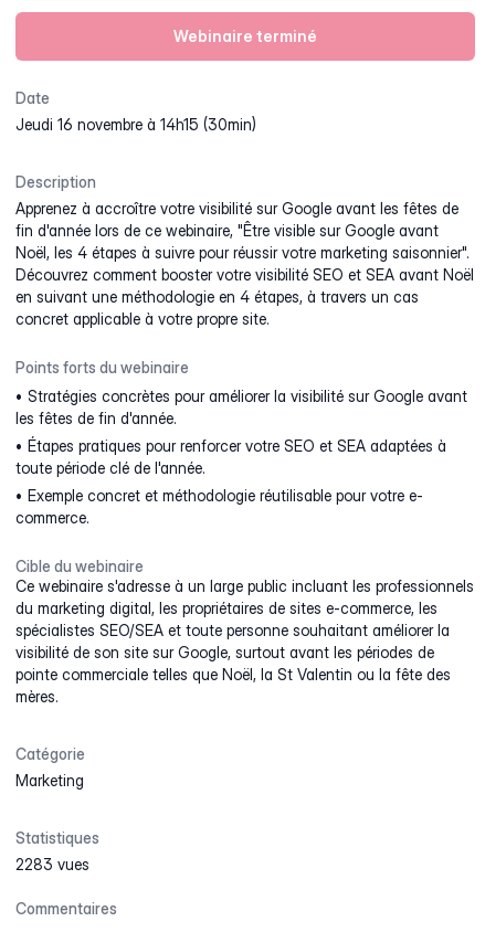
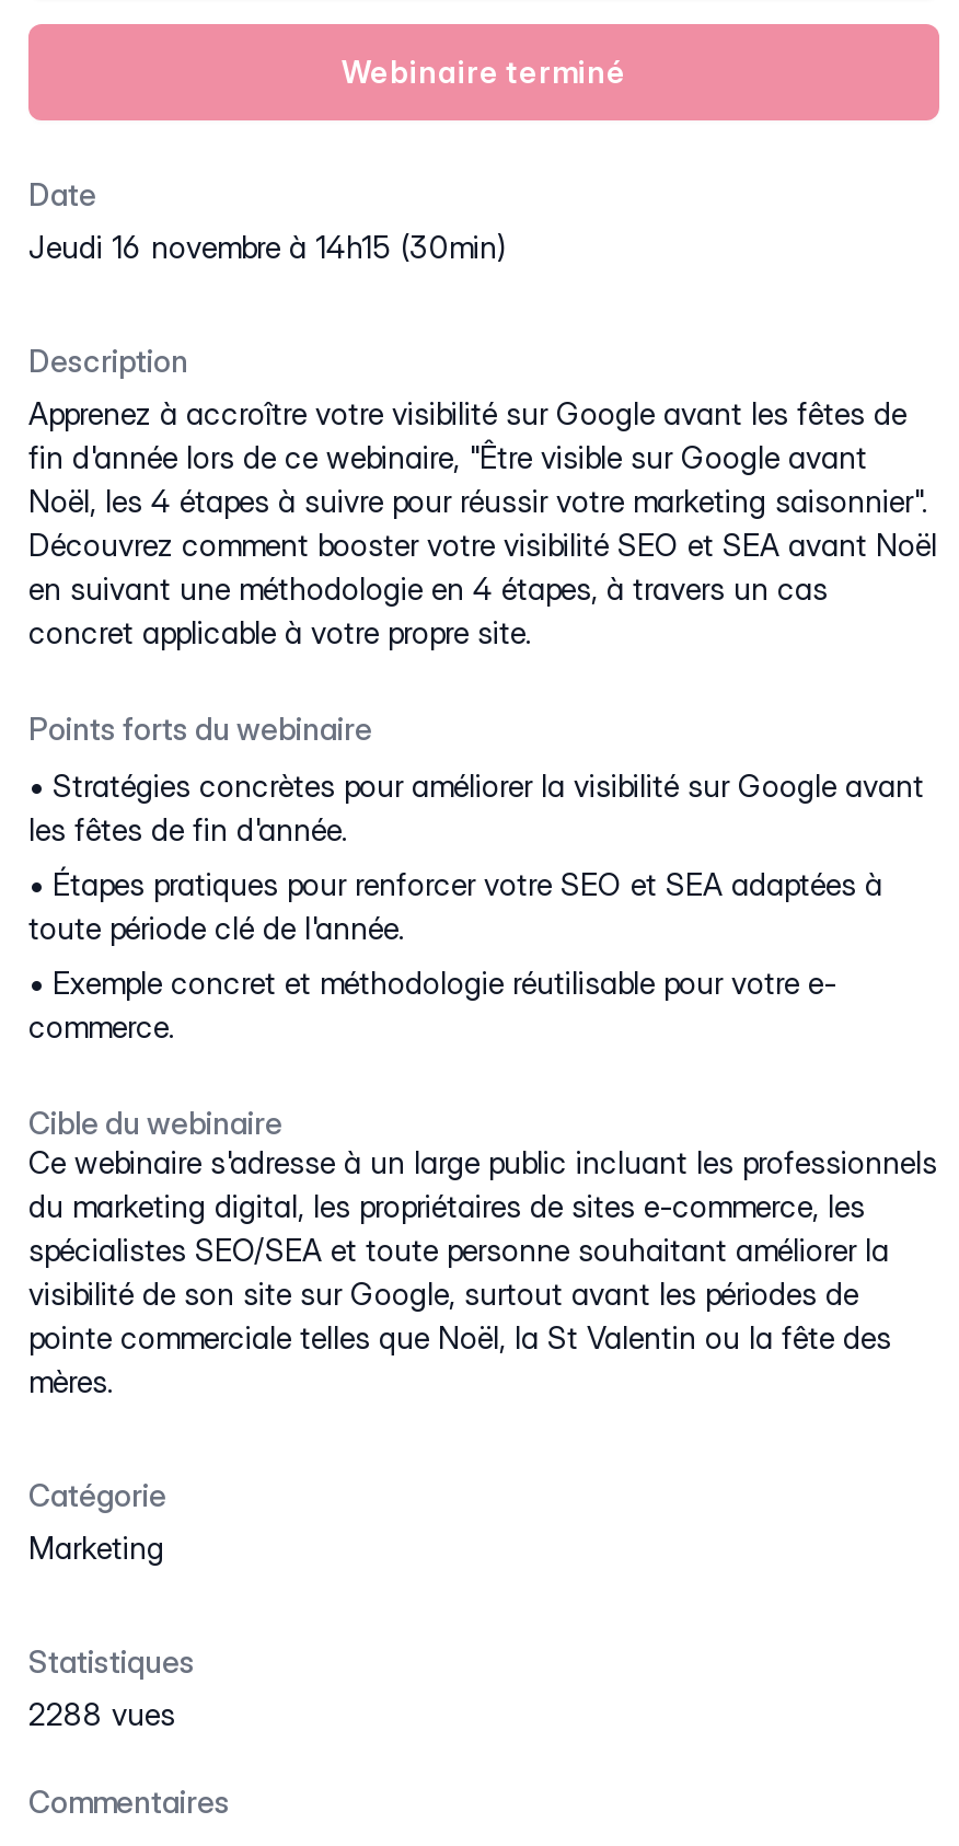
[15,855,89,873] 2283 vues -> [28,1695,175,1732] 2288 vues

